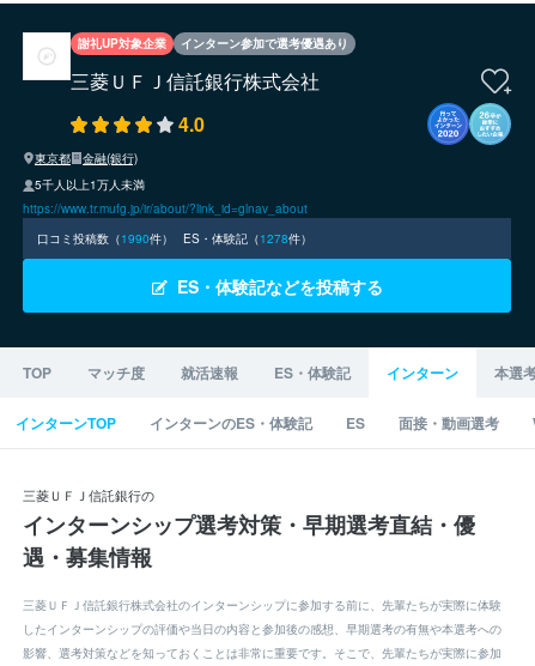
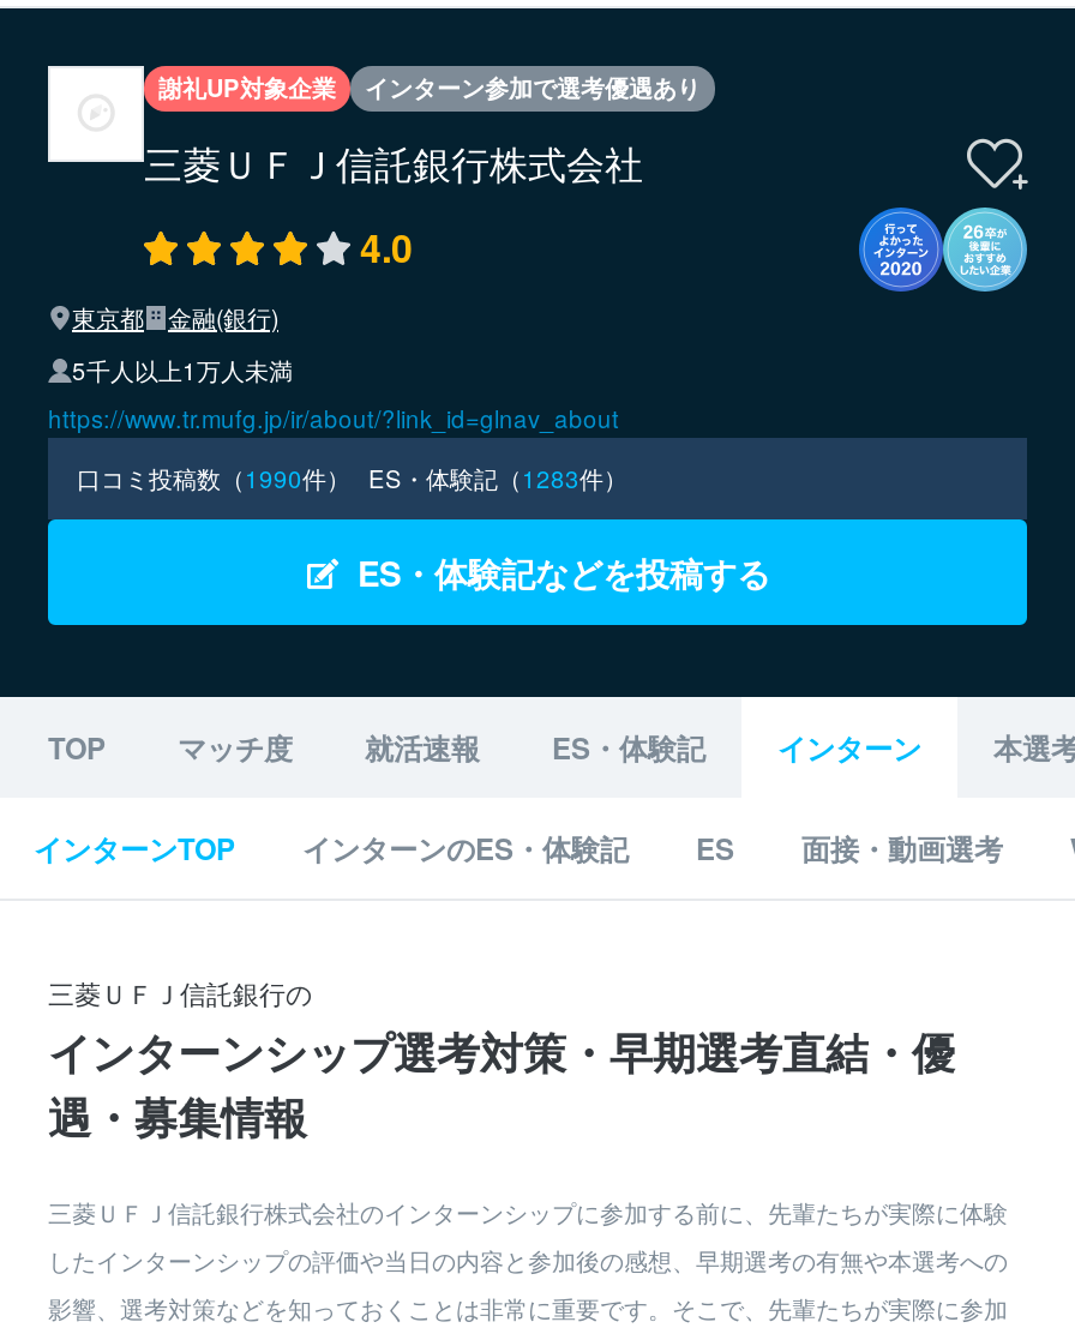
[37,230,312,247] 口コミ投稿数（1990件） ES・体験記（1278件） -> [77,461,627,494] 口コミ投稿数（1990件） ES・体験記（1283件）

